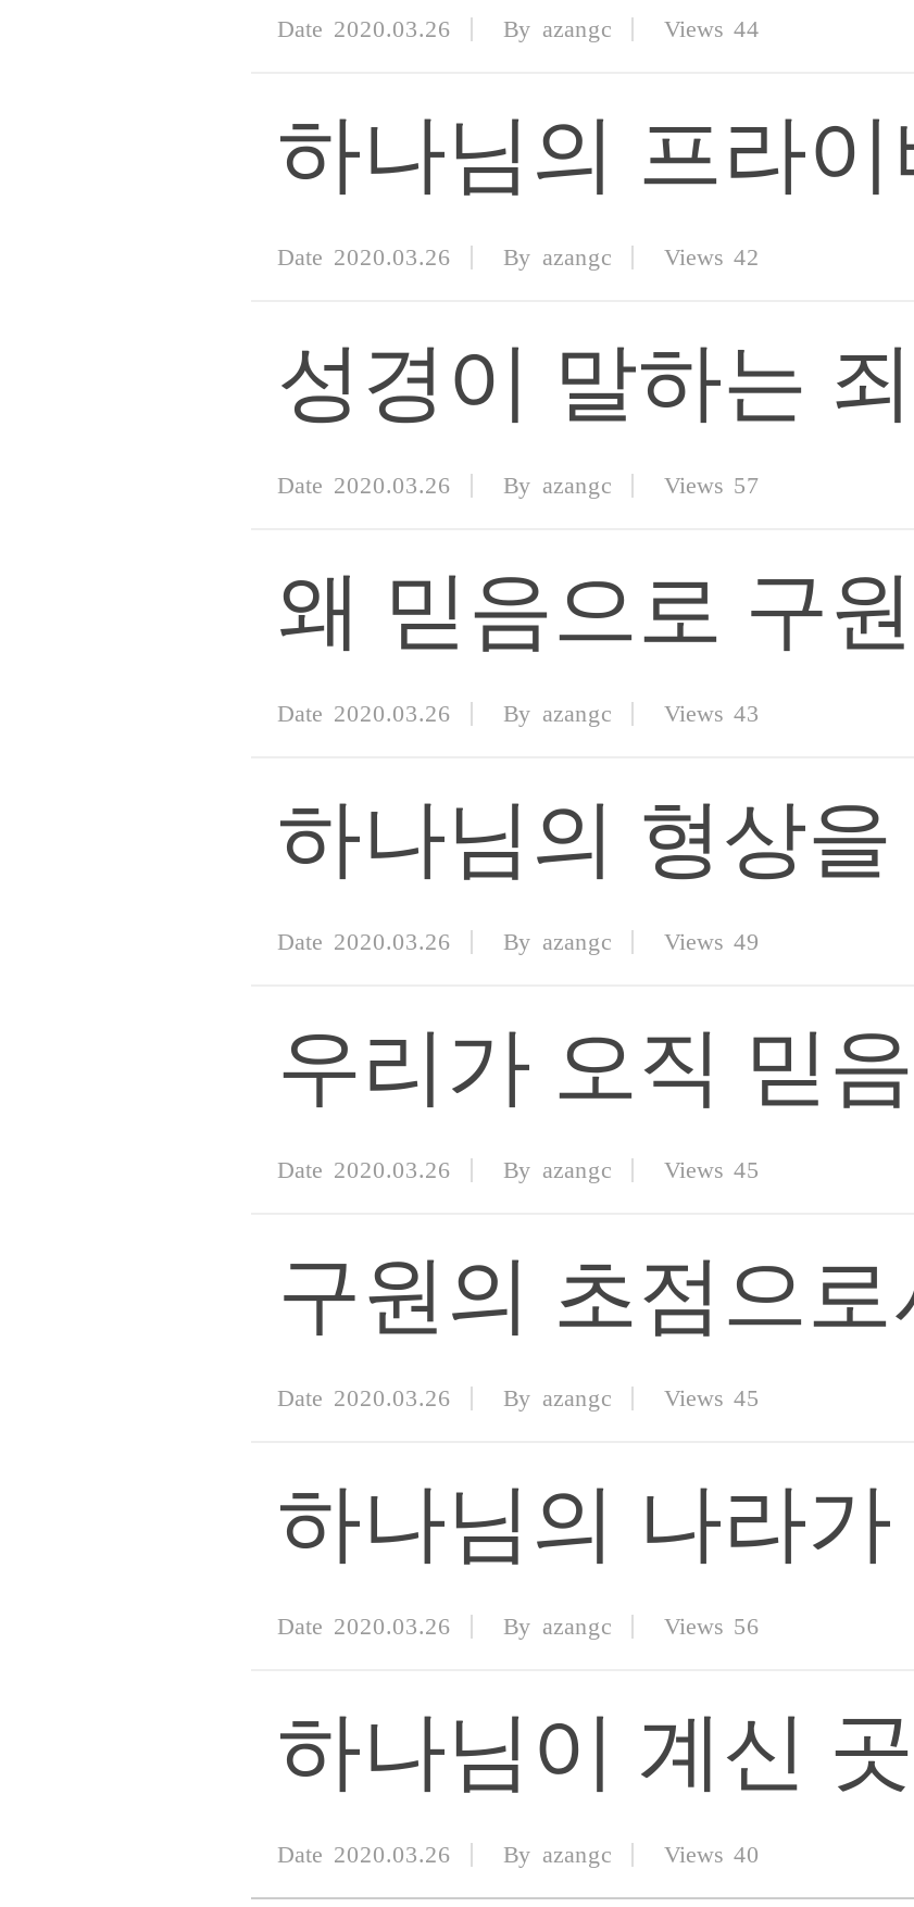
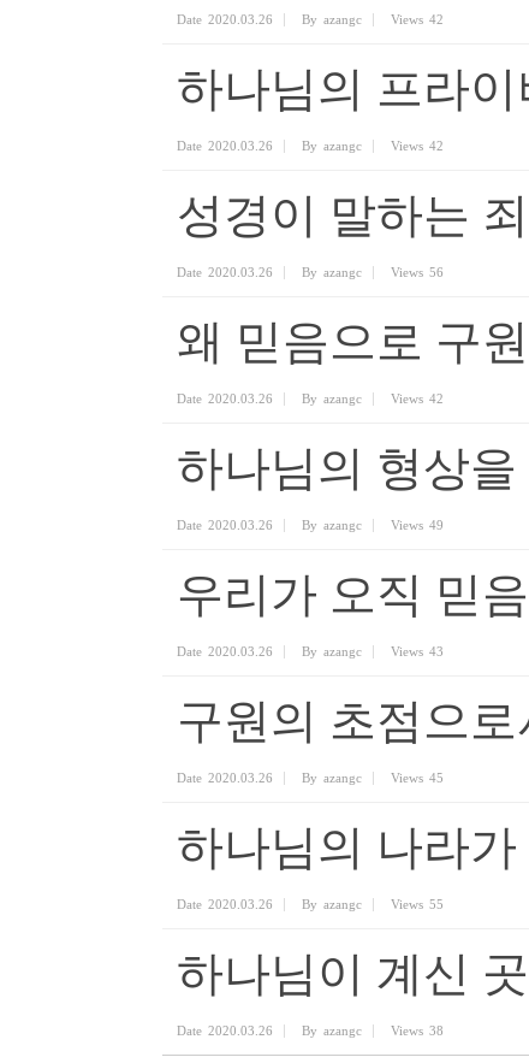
[277,15,760,41] Date 2020.03.26 By azangc Views 44 -> [177,12,444,26] Date 2020.03.26 By azangc Views 42
[277,472,760,498] Date 2020.03.26 By azangc Views 57 -> [177,265,444,279] Date 2020.03.26 By azangc Views 56
[277,700,760,726] Date 2020.03.26 By azangc Views 43 -> [177,391,444,406] Date 2020.03.26 By azangc Views 42
[277,1156,760,1182] Date 2020.03.26 By azangc Views 45 -> [177,644,444,659] Date 2020.03.26 By azangc Views 43
[277,1613,760,1639] Date 2020.03.26 By azangc Views 56 -> [177,897,444,911] Date 2020.03.26 By azangc Views 55
[277,1841,760,1867] Date 2020.03.26 By azangc Views 40 -> [177,1023,444,1038] Date 2020.03.26 By azangc Views 38

